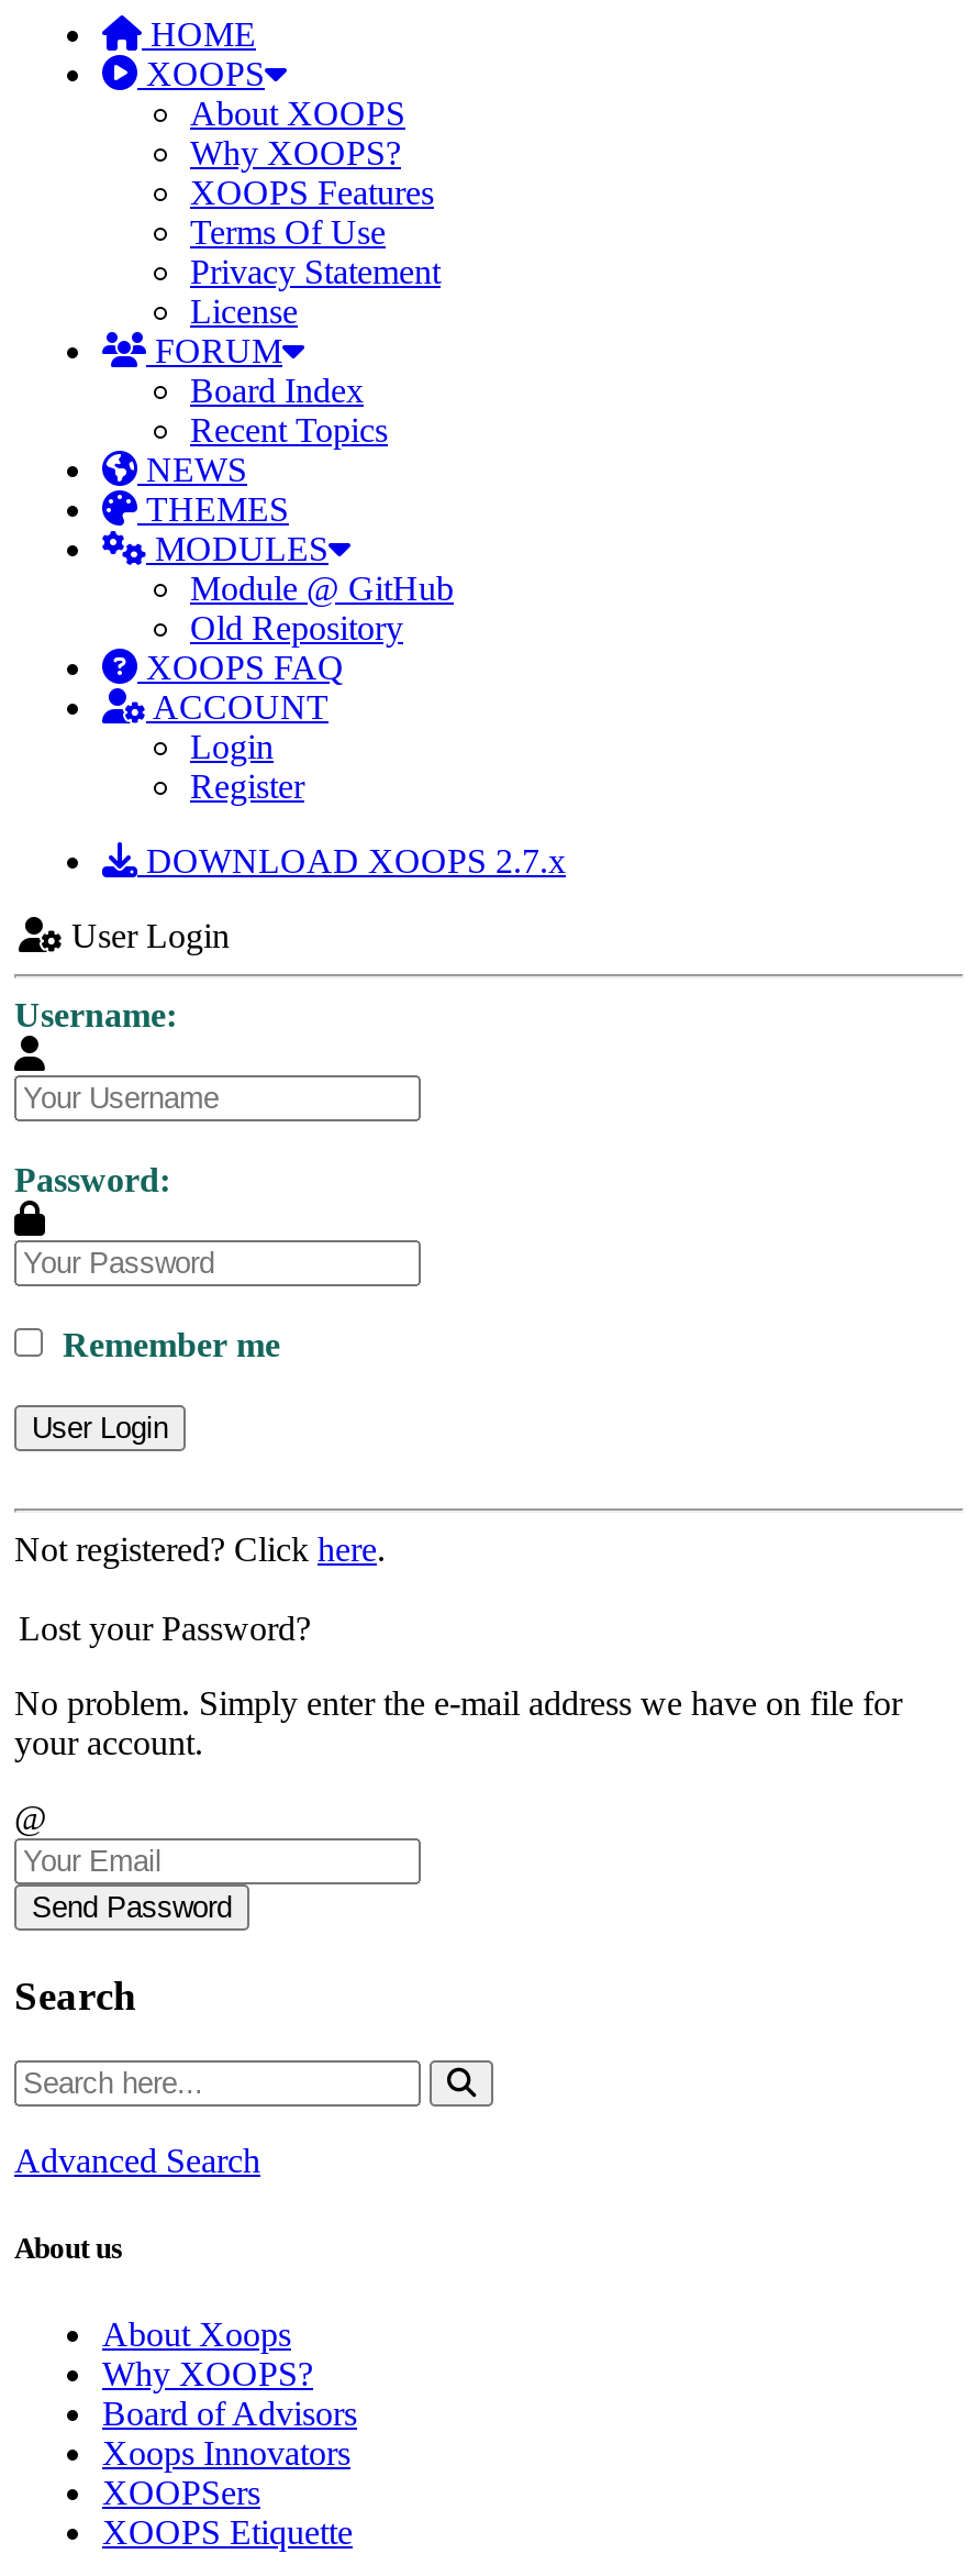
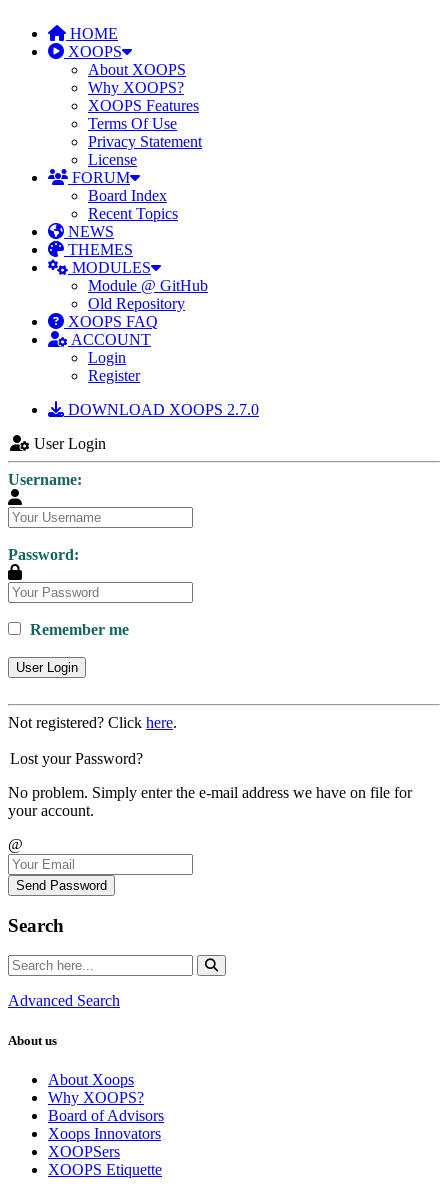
[137,842,566,880] DOWNLOAD XOOPS 2.7.x -> [64,401,259,418] DOWNLOAD XOOPS 2.7.0

